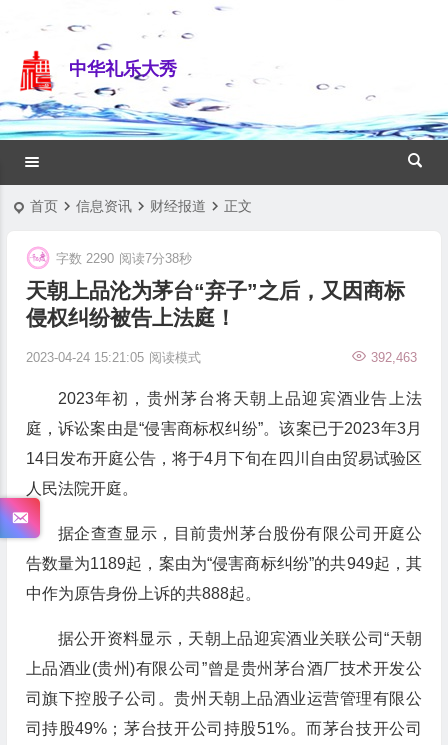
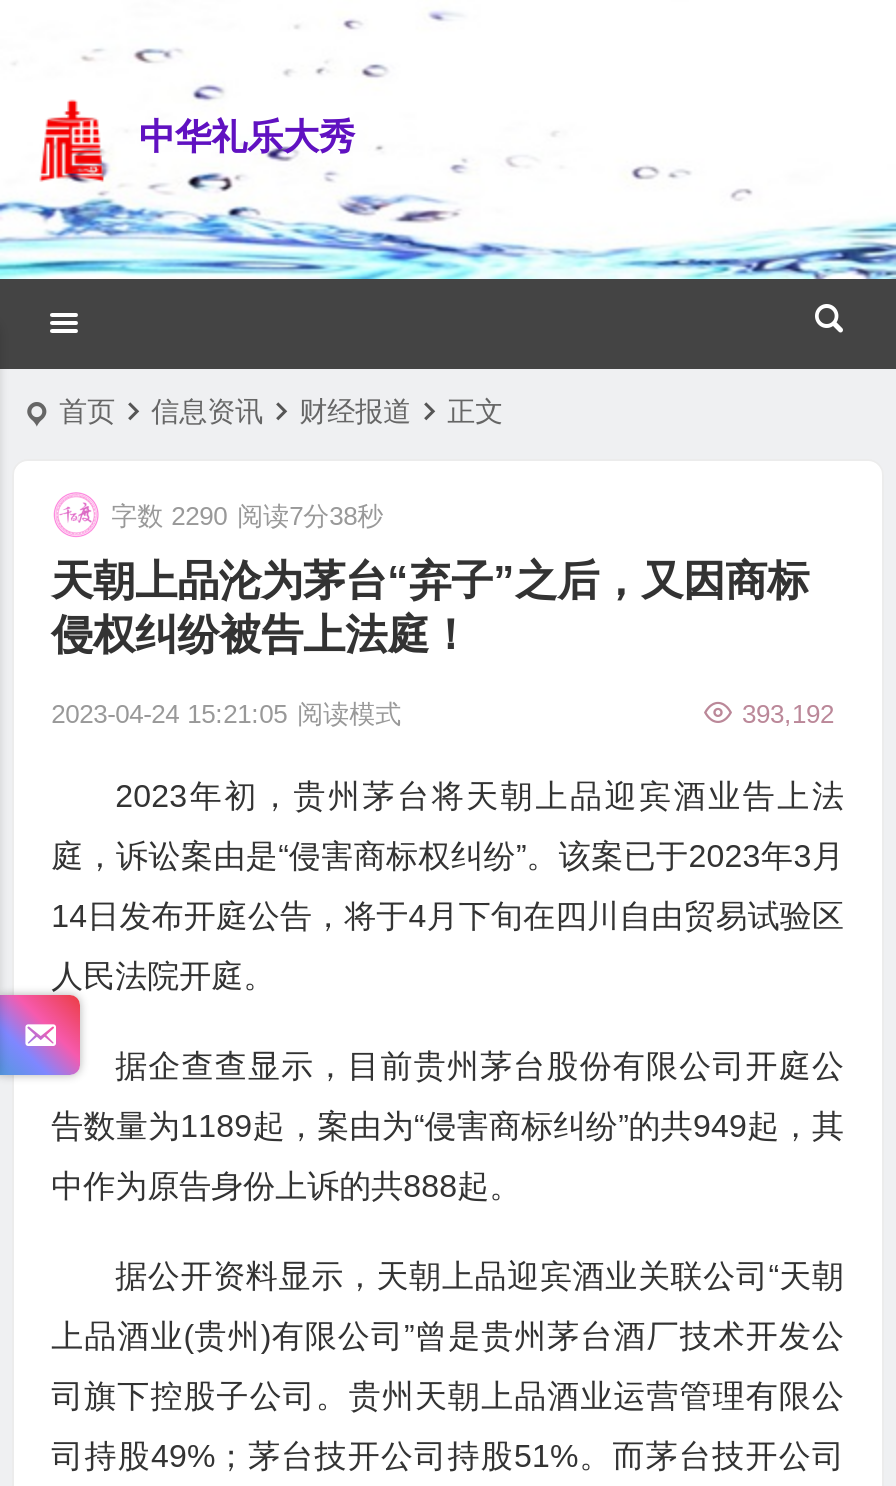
[371,350,417,365] 392,463 -> [742,699,834,729] 393,192

